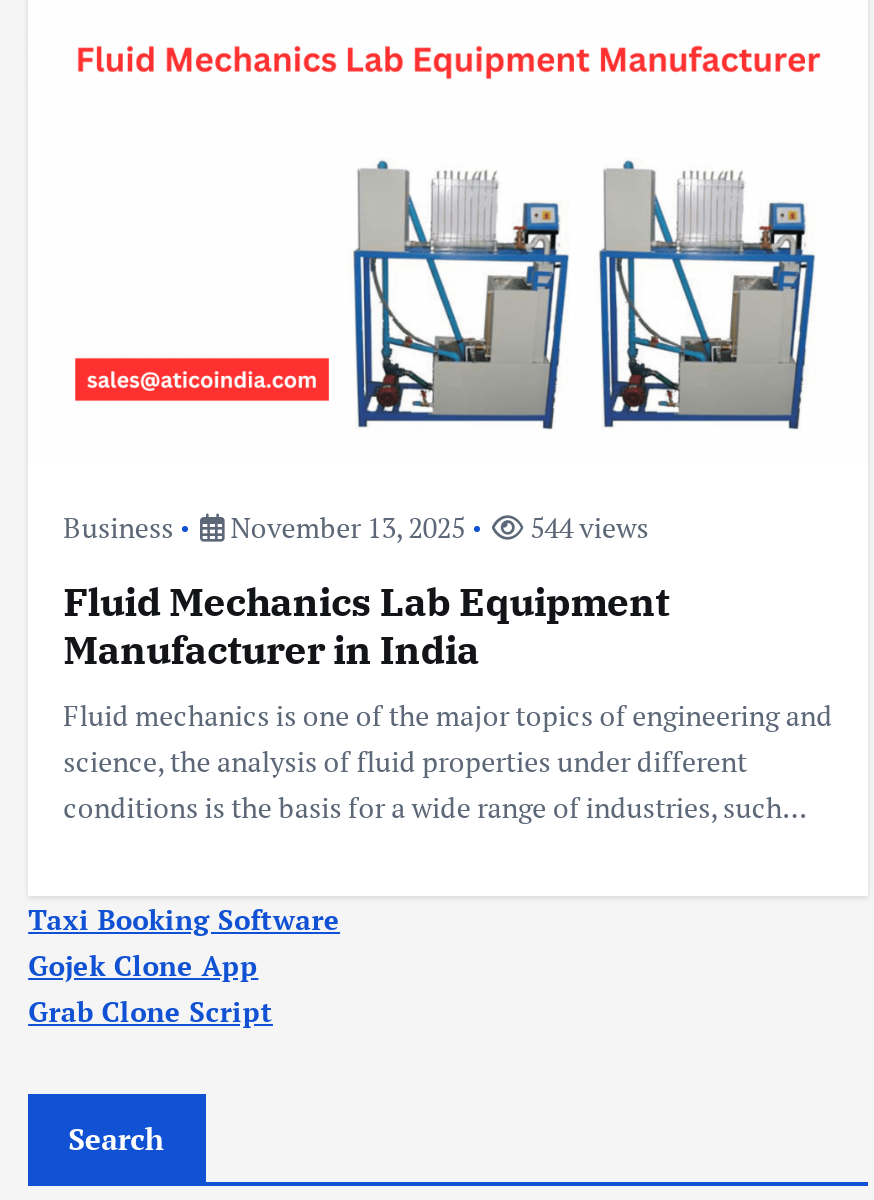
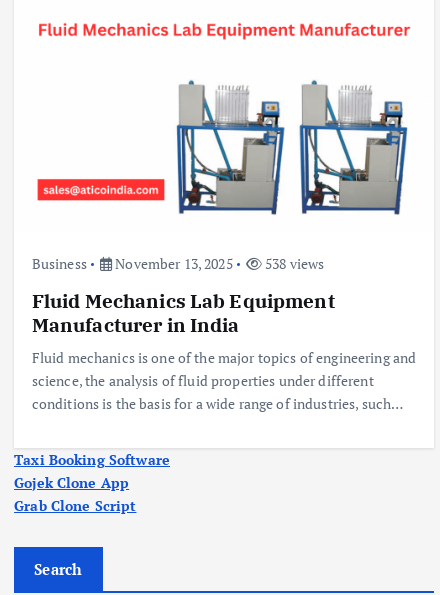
[63,507,649,545] Business November 13, 2025 544 views -> [32,253,324,272] Business November 13, 2025 538 views

